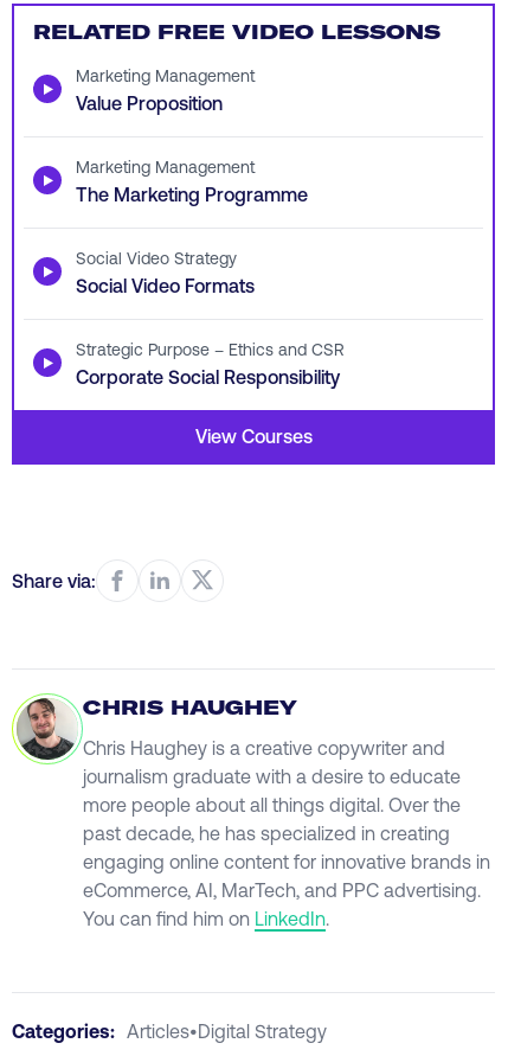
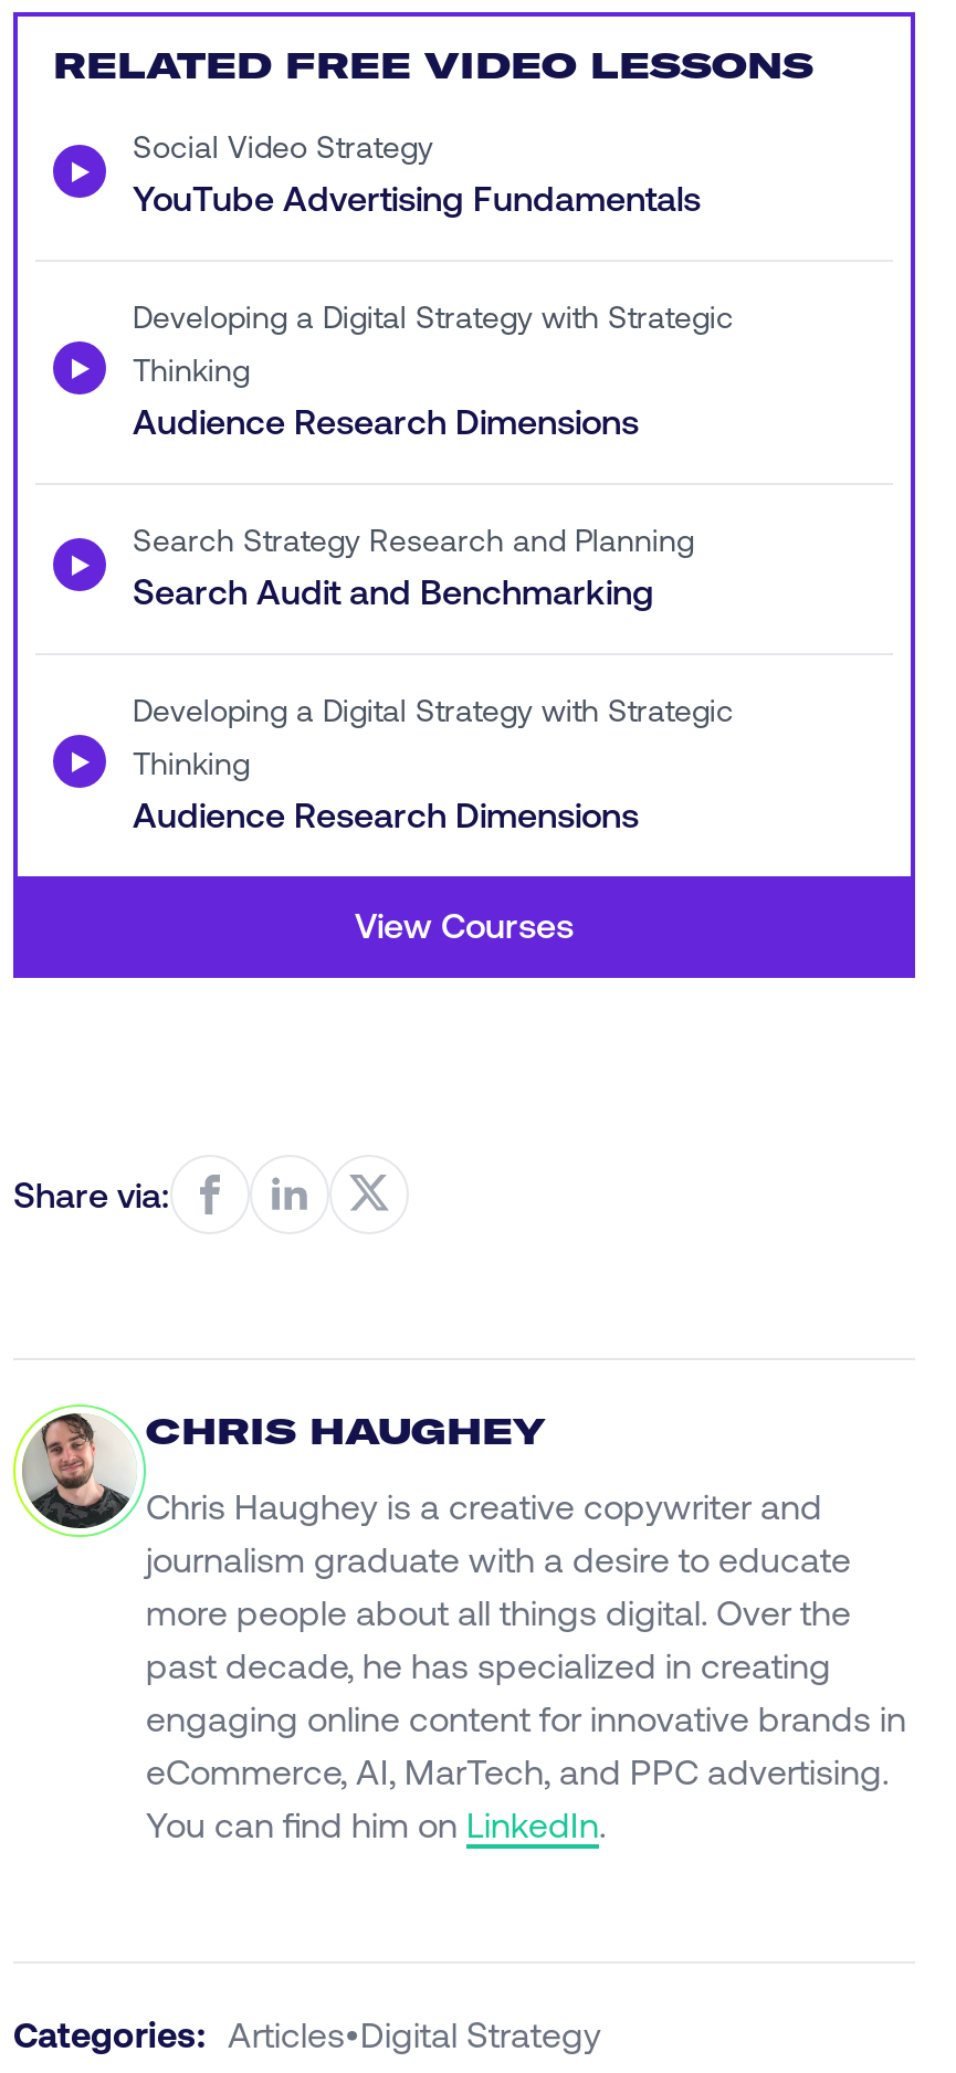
[76,65,255,114] Marketing Management | Value Proposition -> [133,176,701,218] YouTube Advertising Fundamentals
[76,156,308,205] Marketing Management | The Marketing Programme -> [133,297,734,441] Developing a Digital Strategy with Strategic | Thinking | Audience Research Dimensions
moved [76,248,237,268] -> [133,127,433,165]: Social Video Strategy
[76,274,255,296] Social Video Formats -> [133,520,694,611] Search Strategy Research and Planning | Search Audit and Benchmarking
[76,339,345,388] Strategic Purpose – Ethics and CSR | Corporate Social Responsibility -> [133,691,734,834] Developing a Digital Strategy with Strategic | Thinking | Audience Research Dimensions

